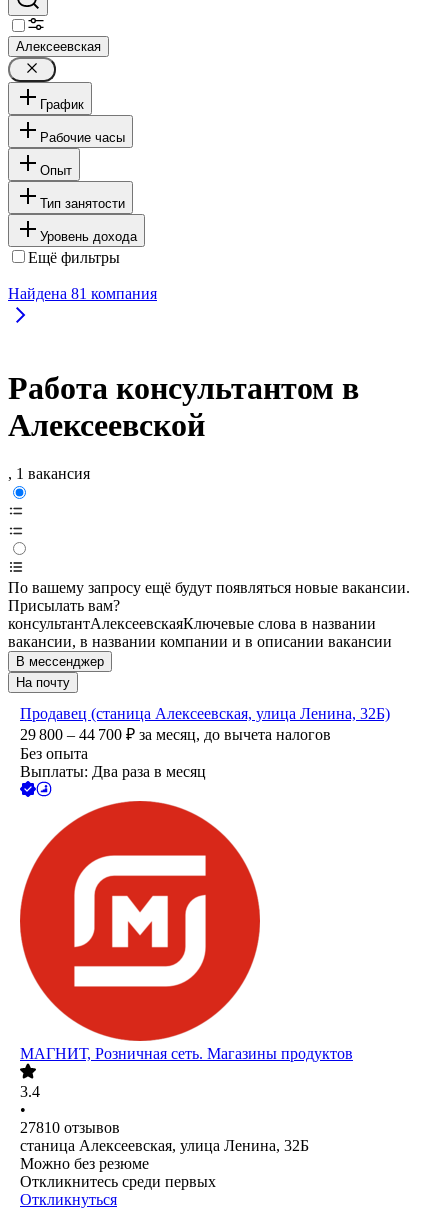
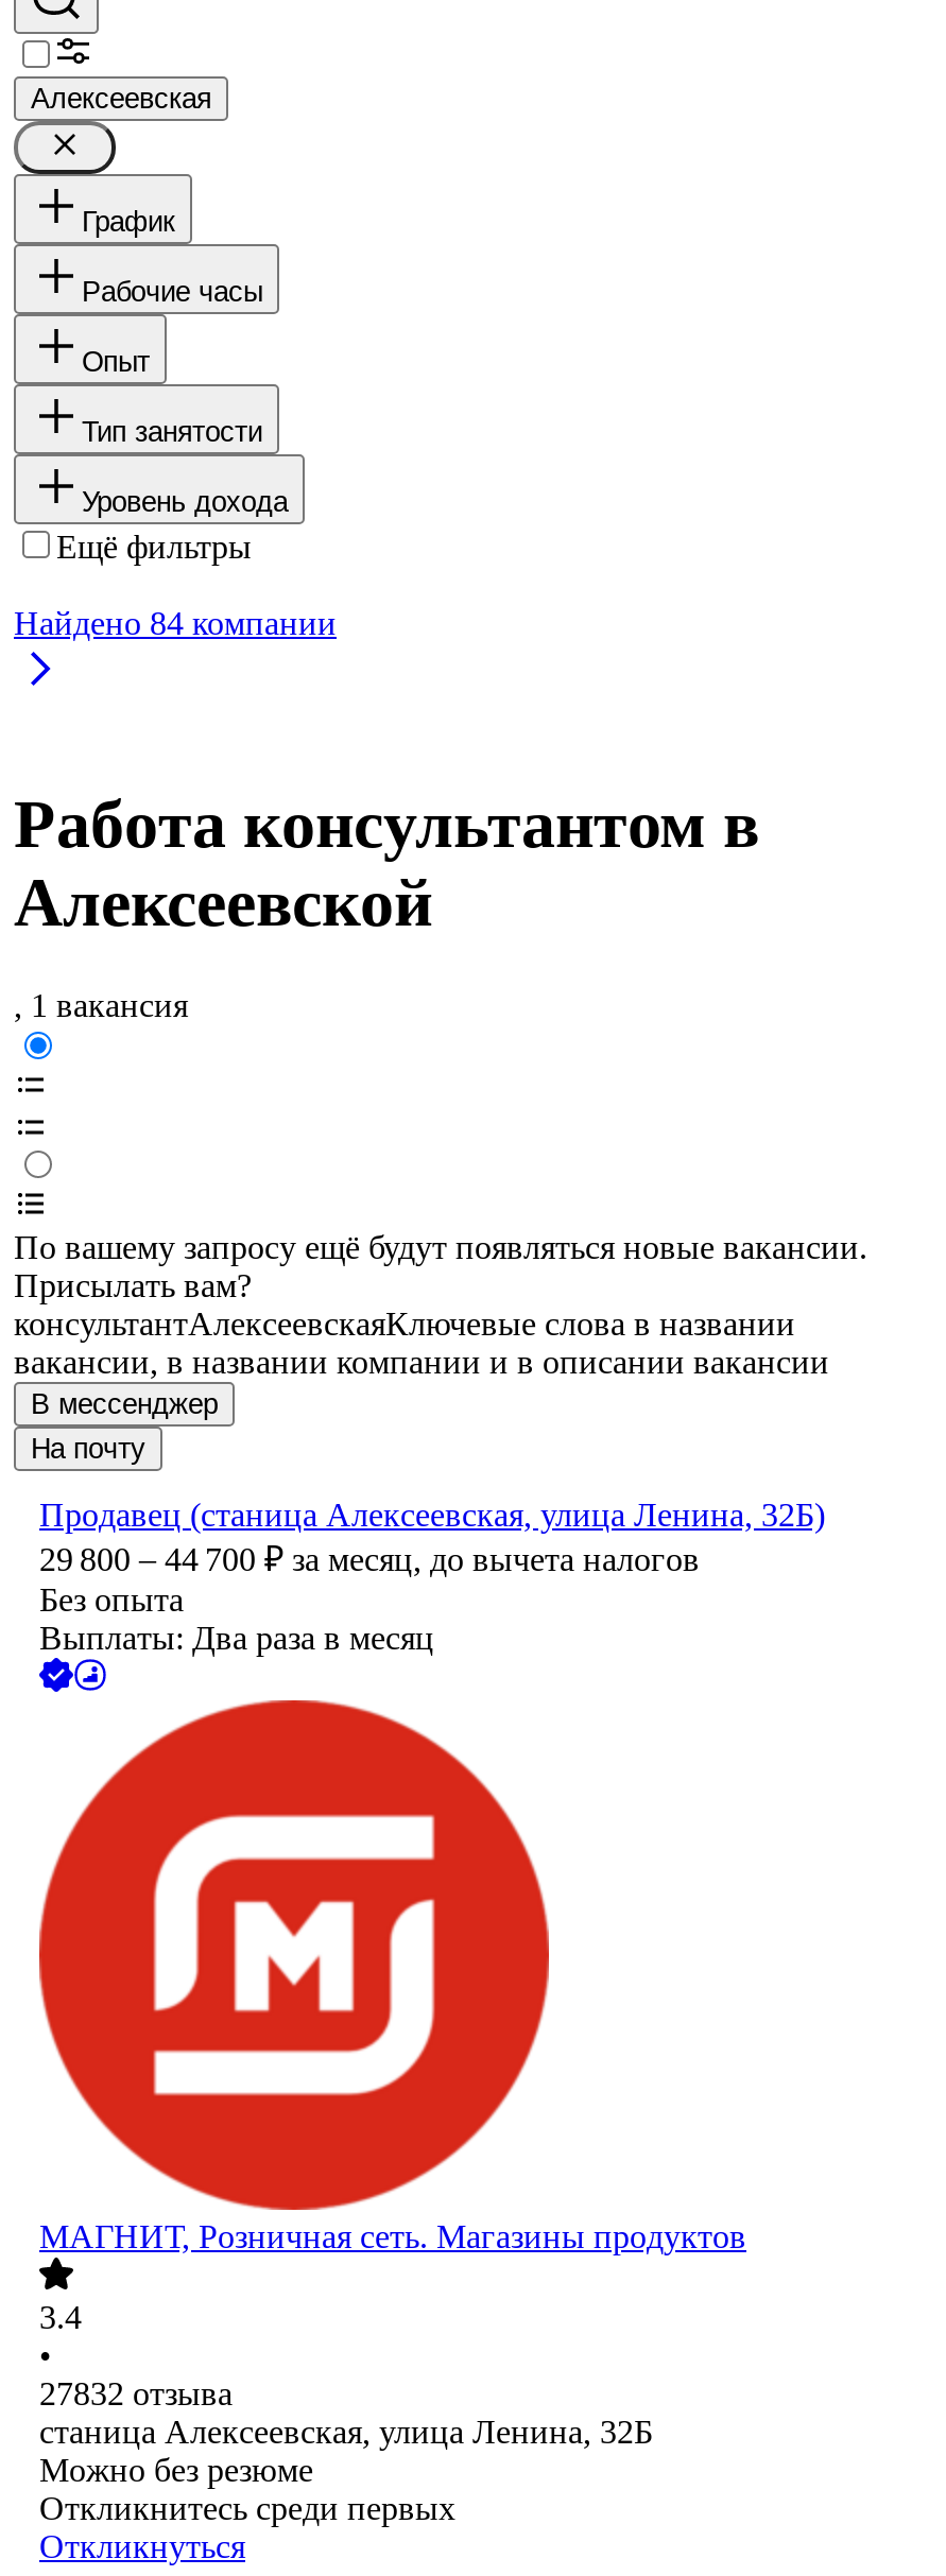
[8,285,157,302] Найдена 81 компания -> [14,604,337,640] Найдено 84 компании
[20,1119,120,1136] 27810 отзывов -> [39,2376,233,2413] 27832 отзыва

